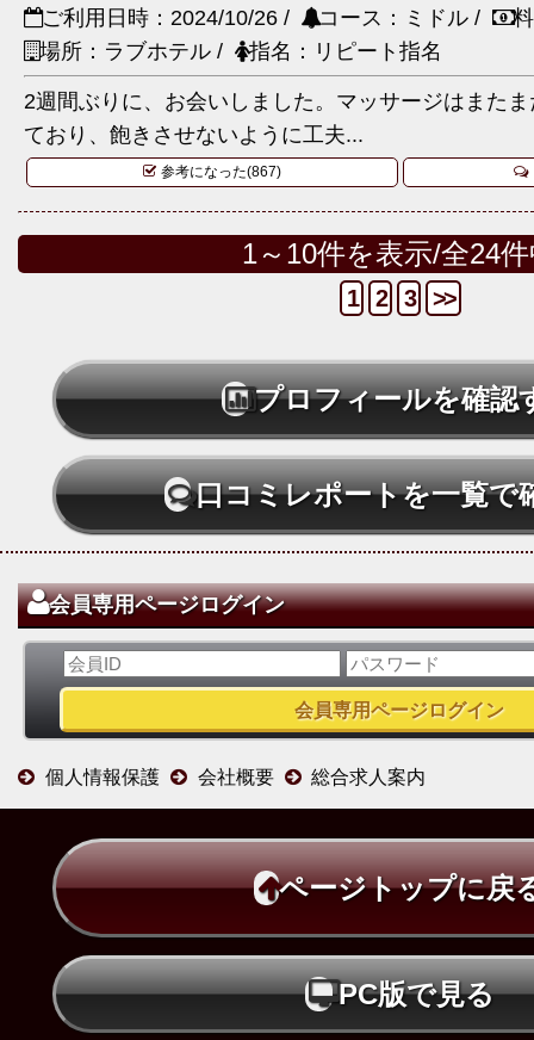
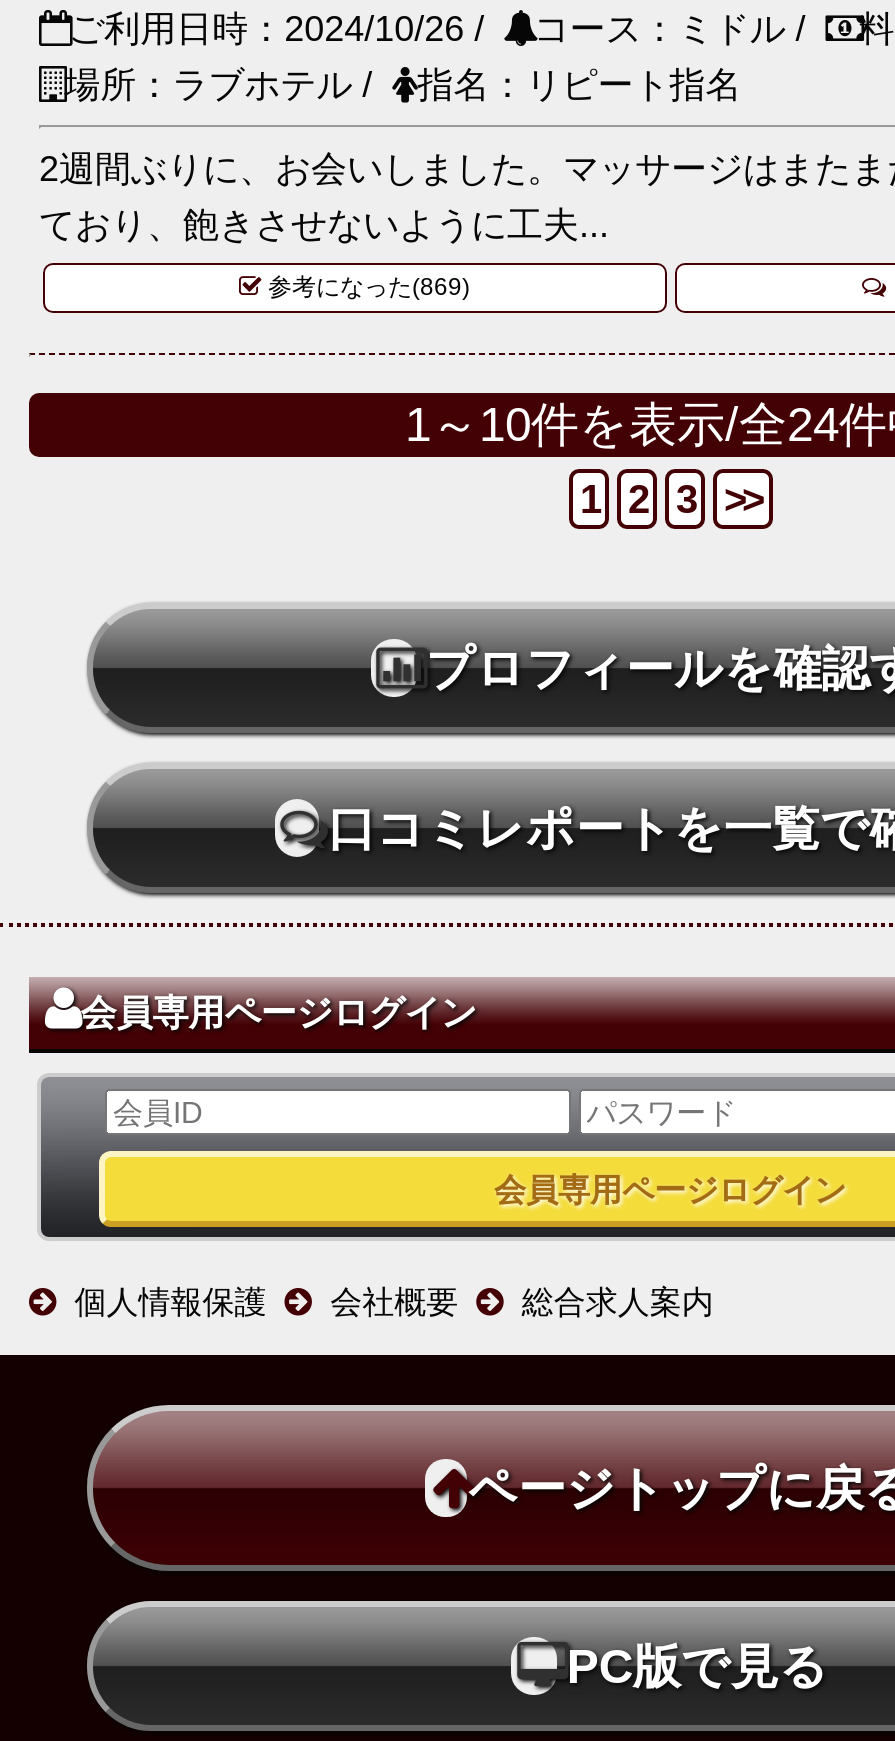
[160,163,281,180] 参考になった(867) -> [268,273,470,301] 参考になった(869)

